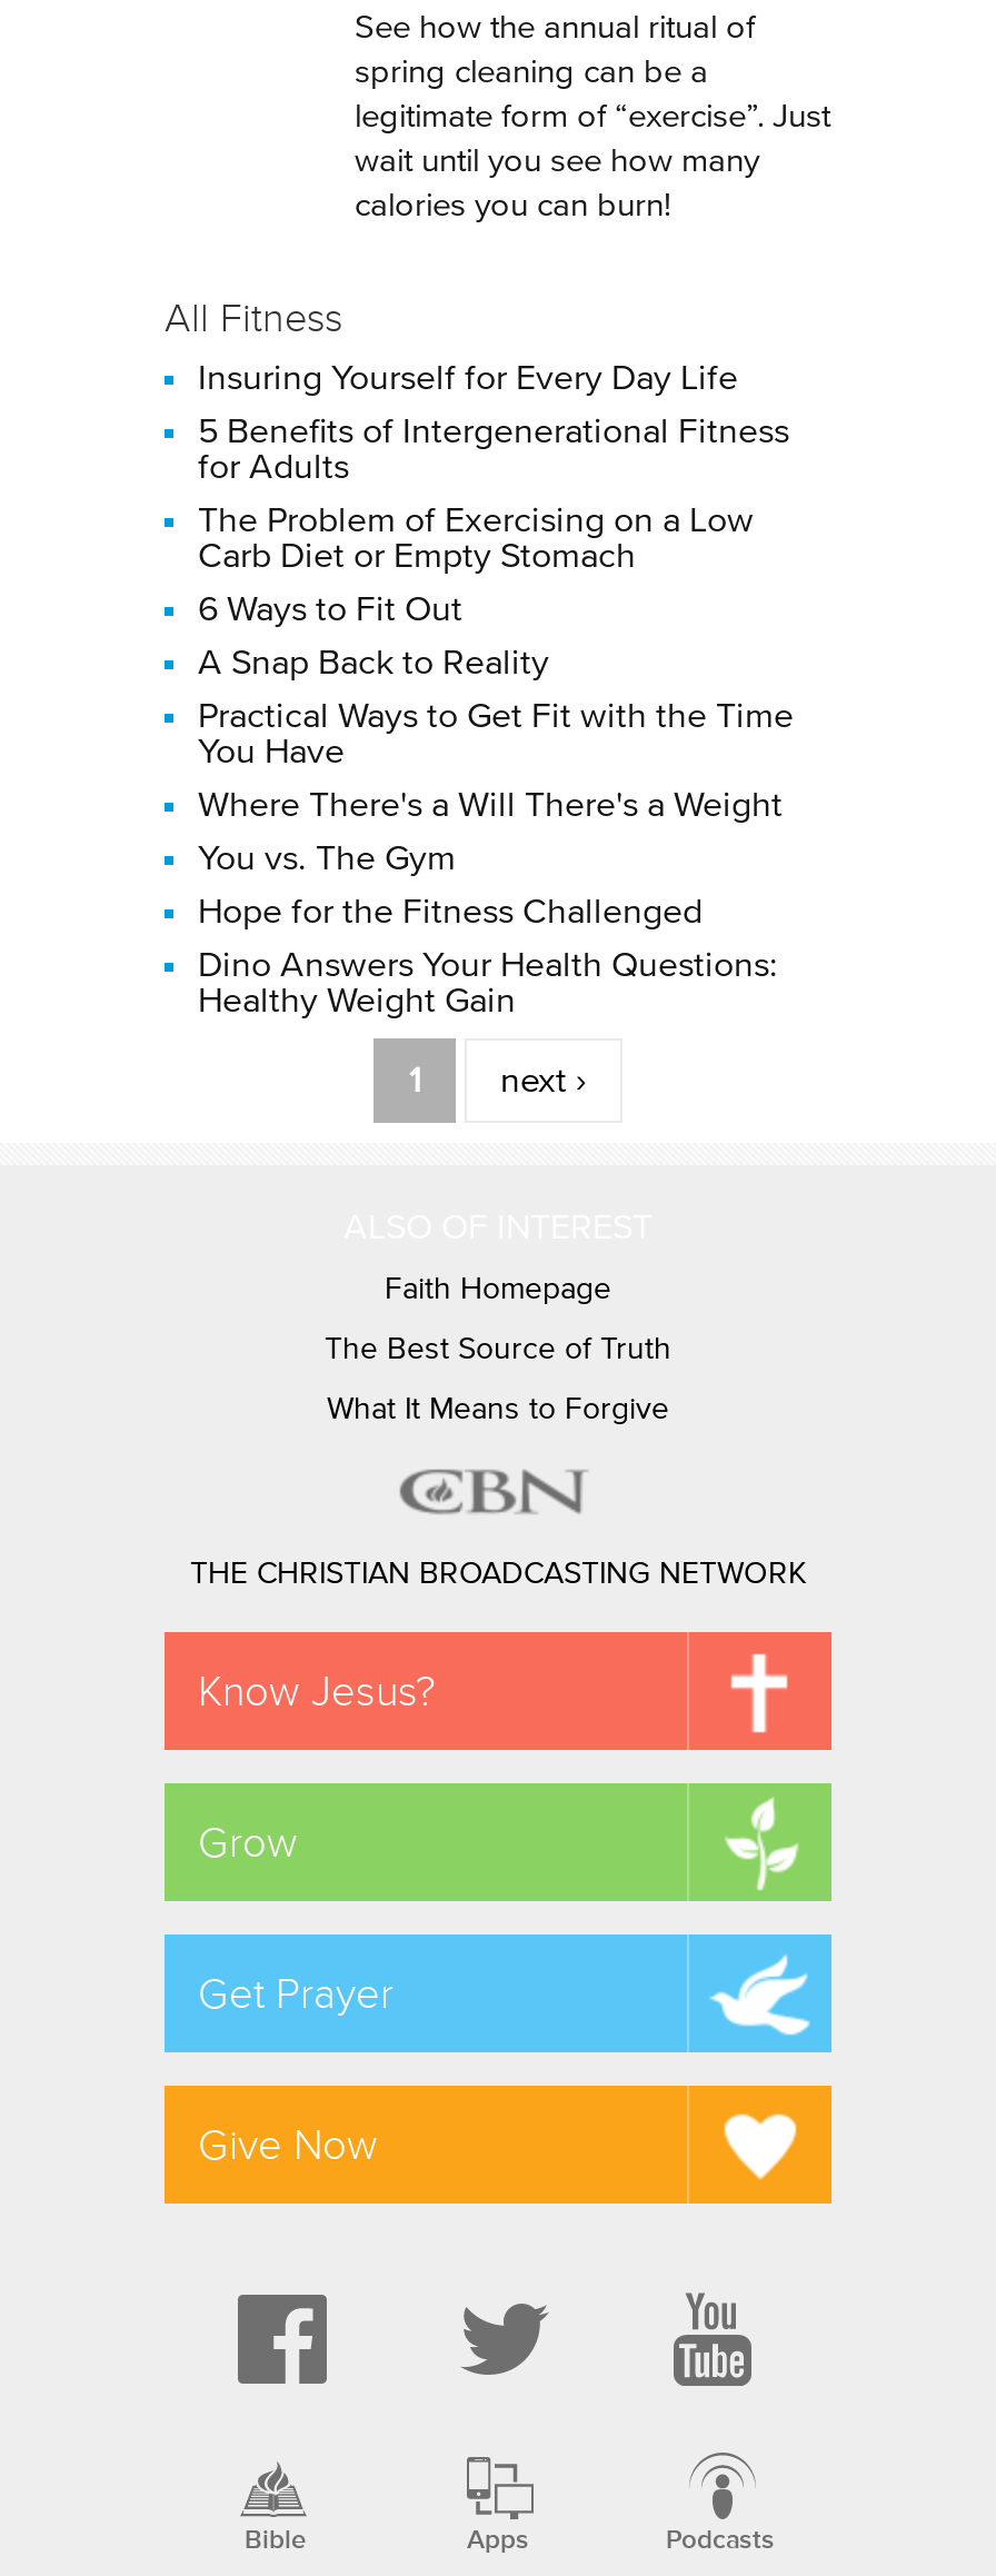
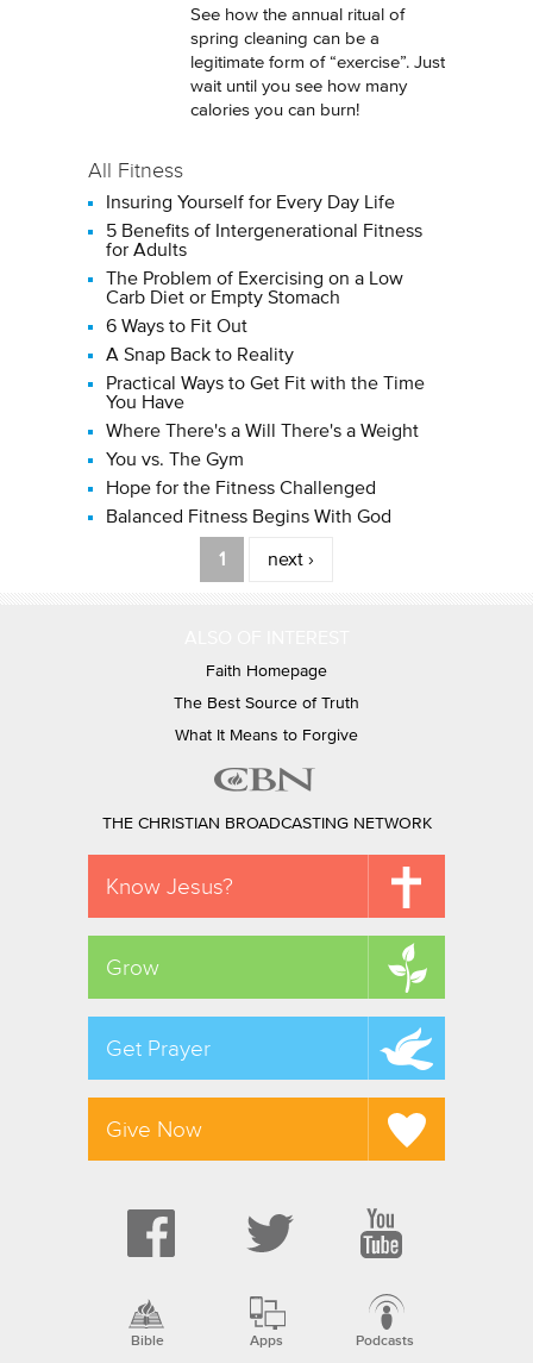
[198,947,778,1018] Dino Answers Your Health Questions: | Healthy Weight Gain -> [106,507,391,526] Balanced Fitness Begins With God

